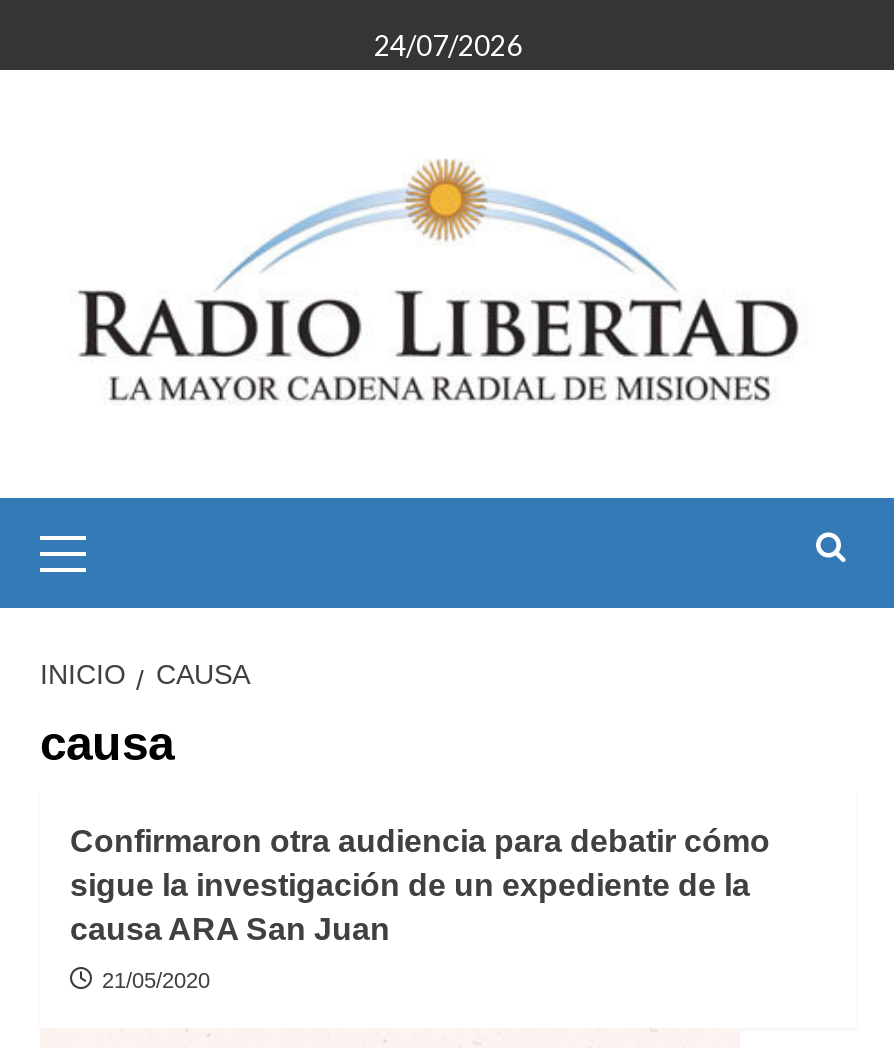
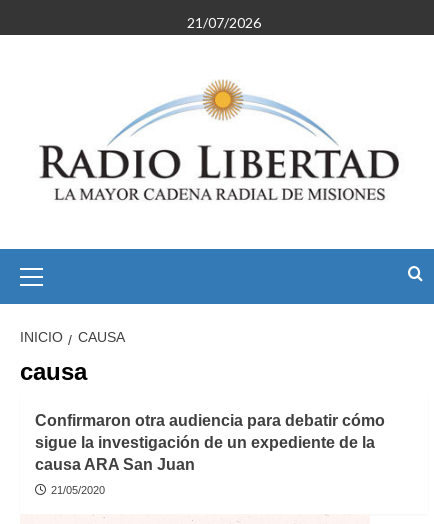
[374,28,522,62] 24/07/2026 -> [187,14,261,31] 21/07/2026

